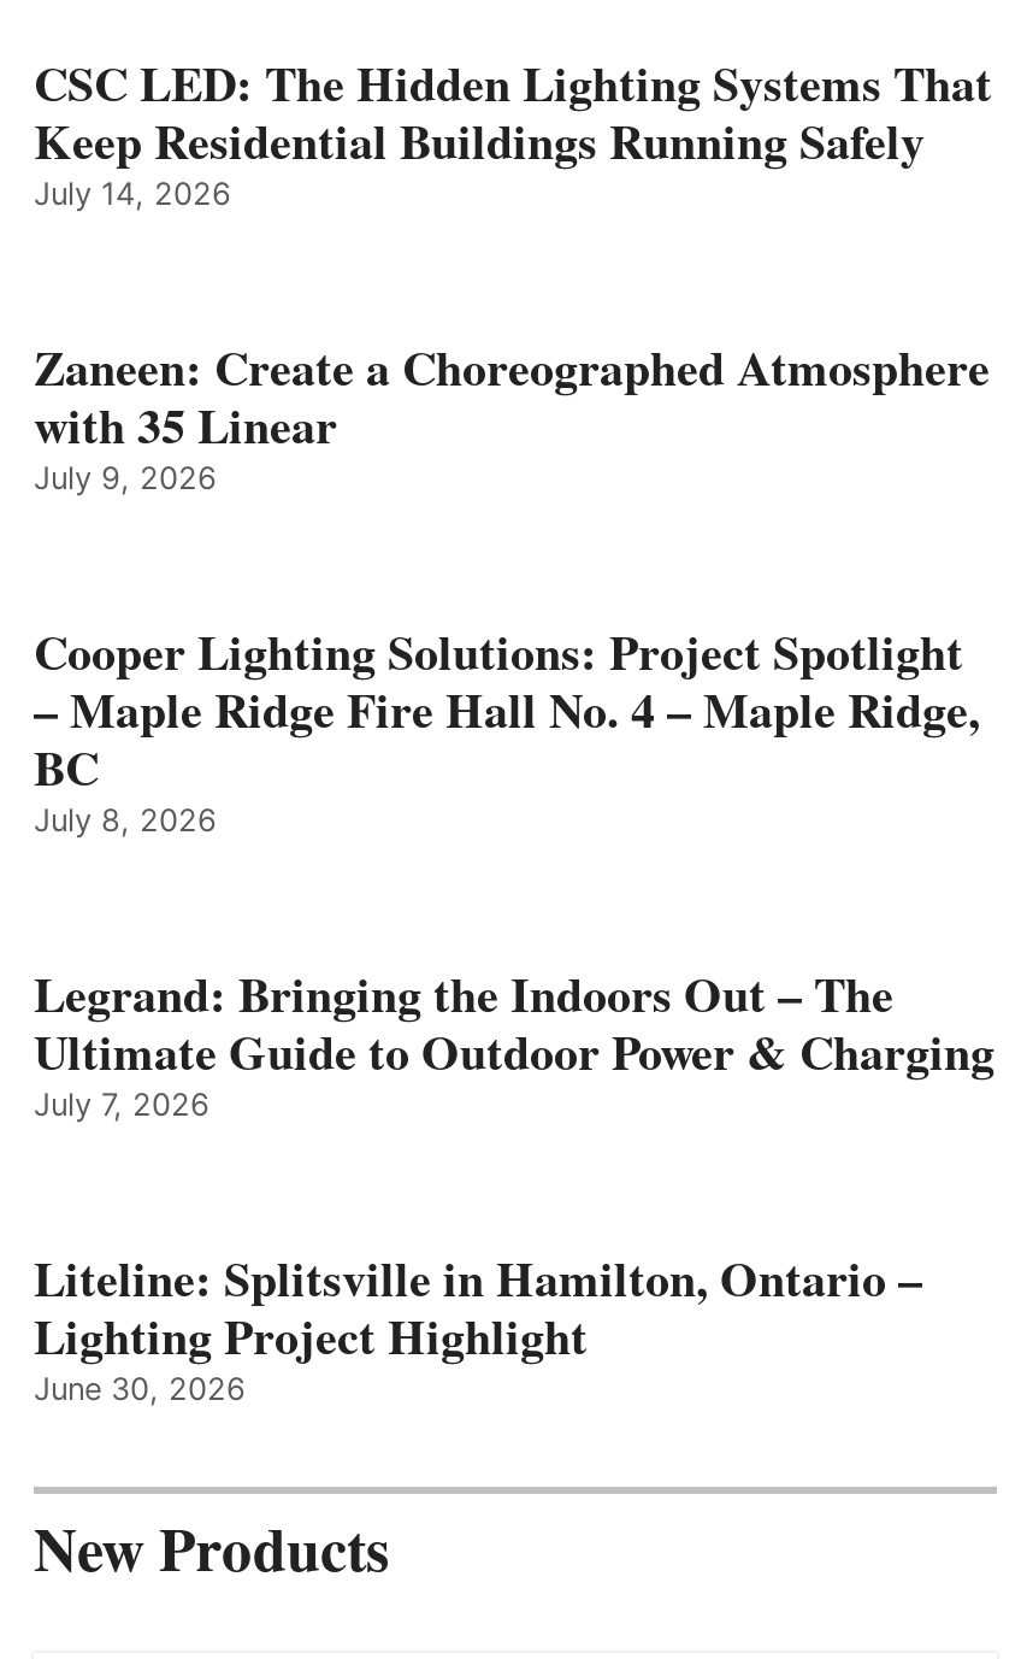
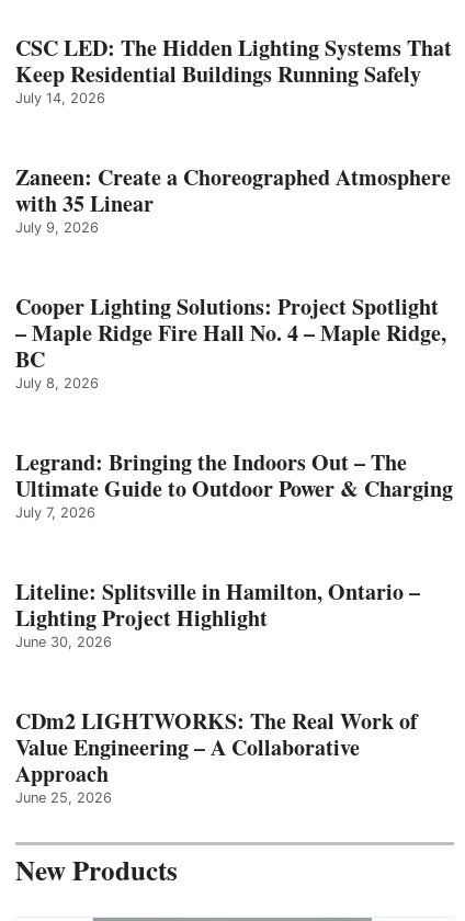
none -> [15,705,418,806] CDm2 LIGHTWORKS: The Real Work of | Value Engineering – A Collaborative | Approach | June 25, 2026

